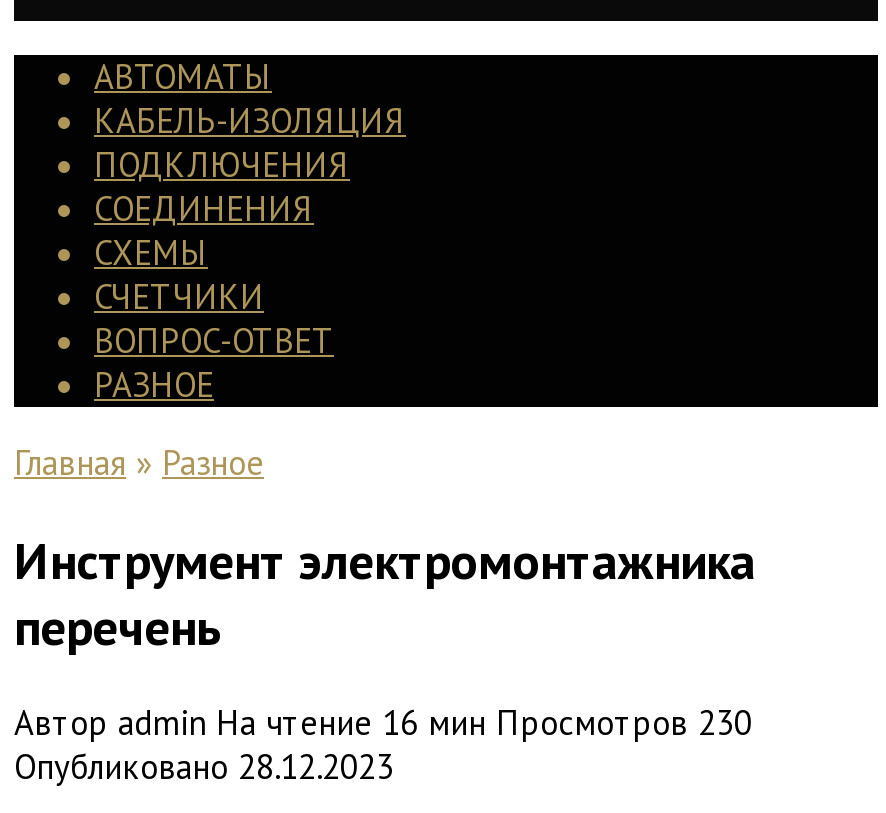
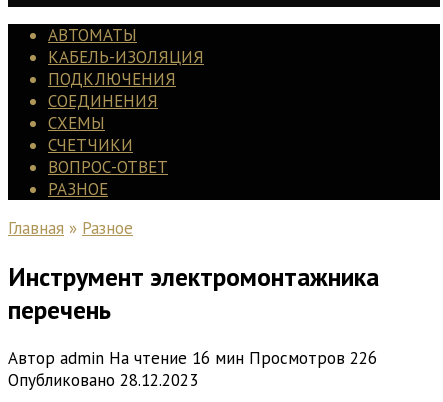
[14,702,752,746] Автор admin На чтение 16 мин Просмотров 230 -> [8,347,377,369] Автор admin На чтение 16 мин Просмотров 226

